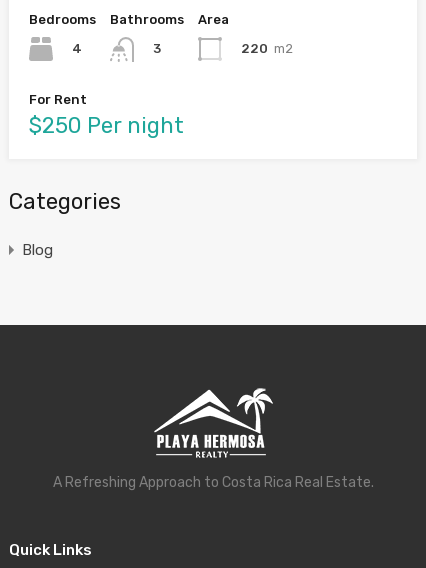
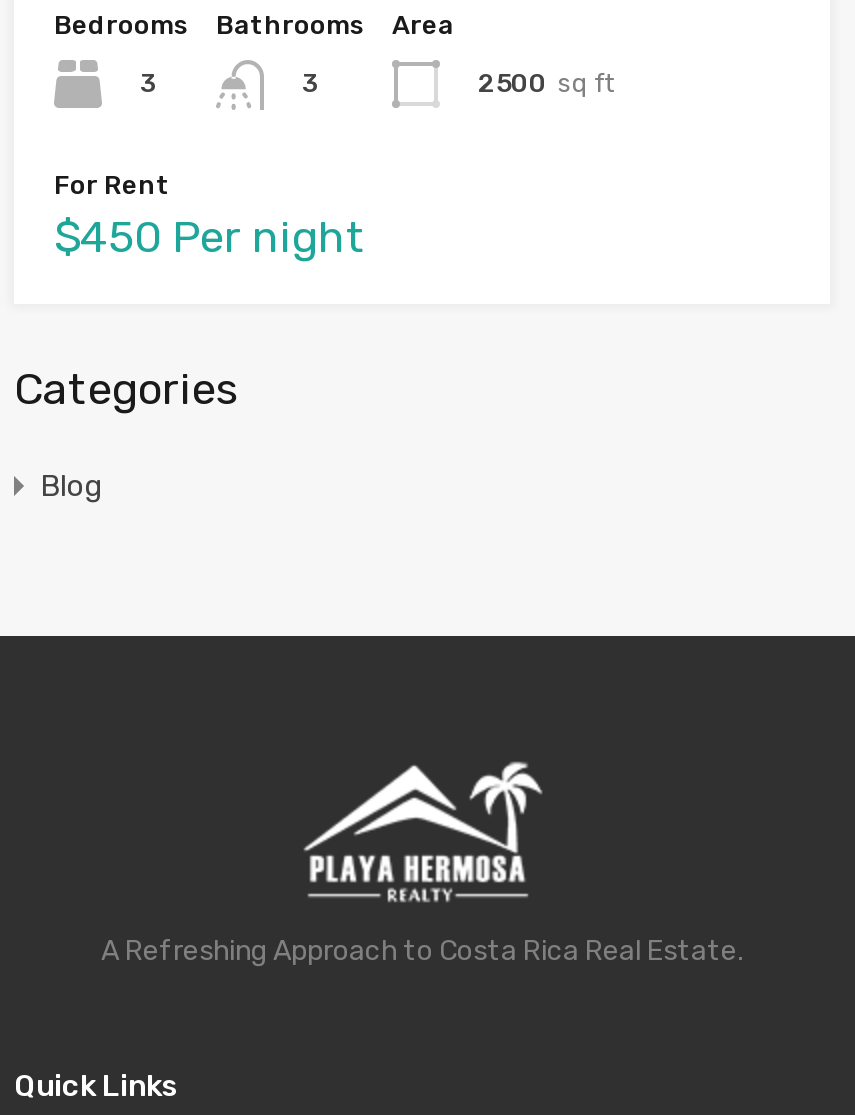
[72,41,82,56] 4 -> [140,68,156,98] 3
[241,41,293,56] 220 m2 -> [478,68,614,98] 2500 sq ft
[29,112,184,139] $250 Per night -> [54,209,366,263] $450 Per night

